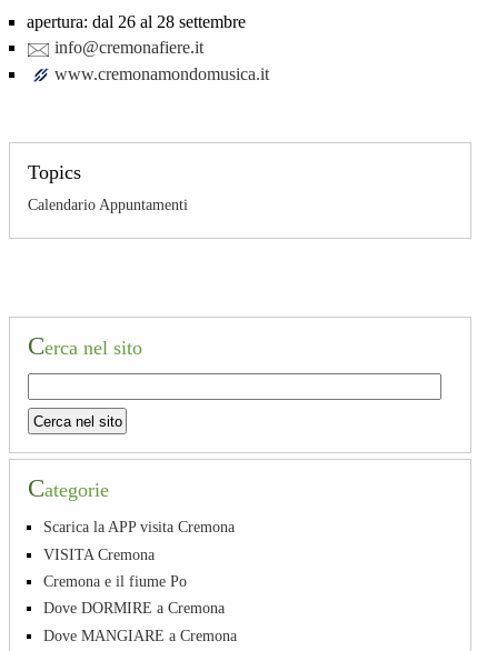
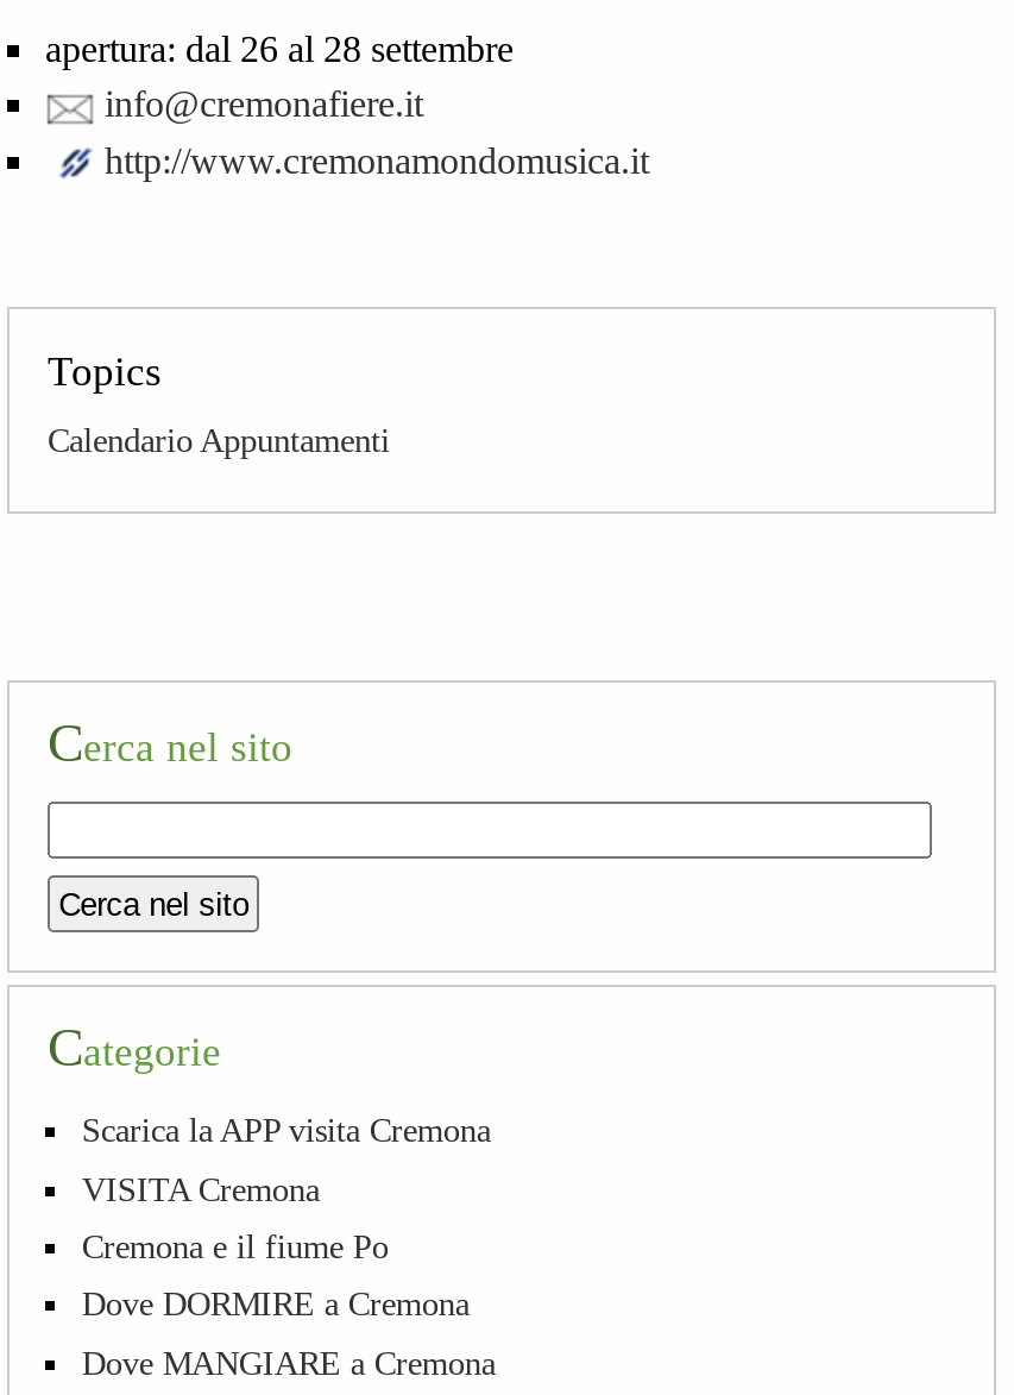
[54,64,269,83] www.cremonamondomusica.it -> [105,140,649,180] http://www.cremonamondomusica.it

